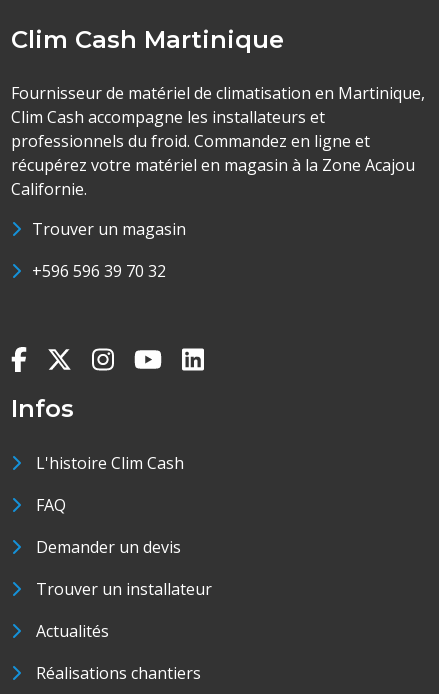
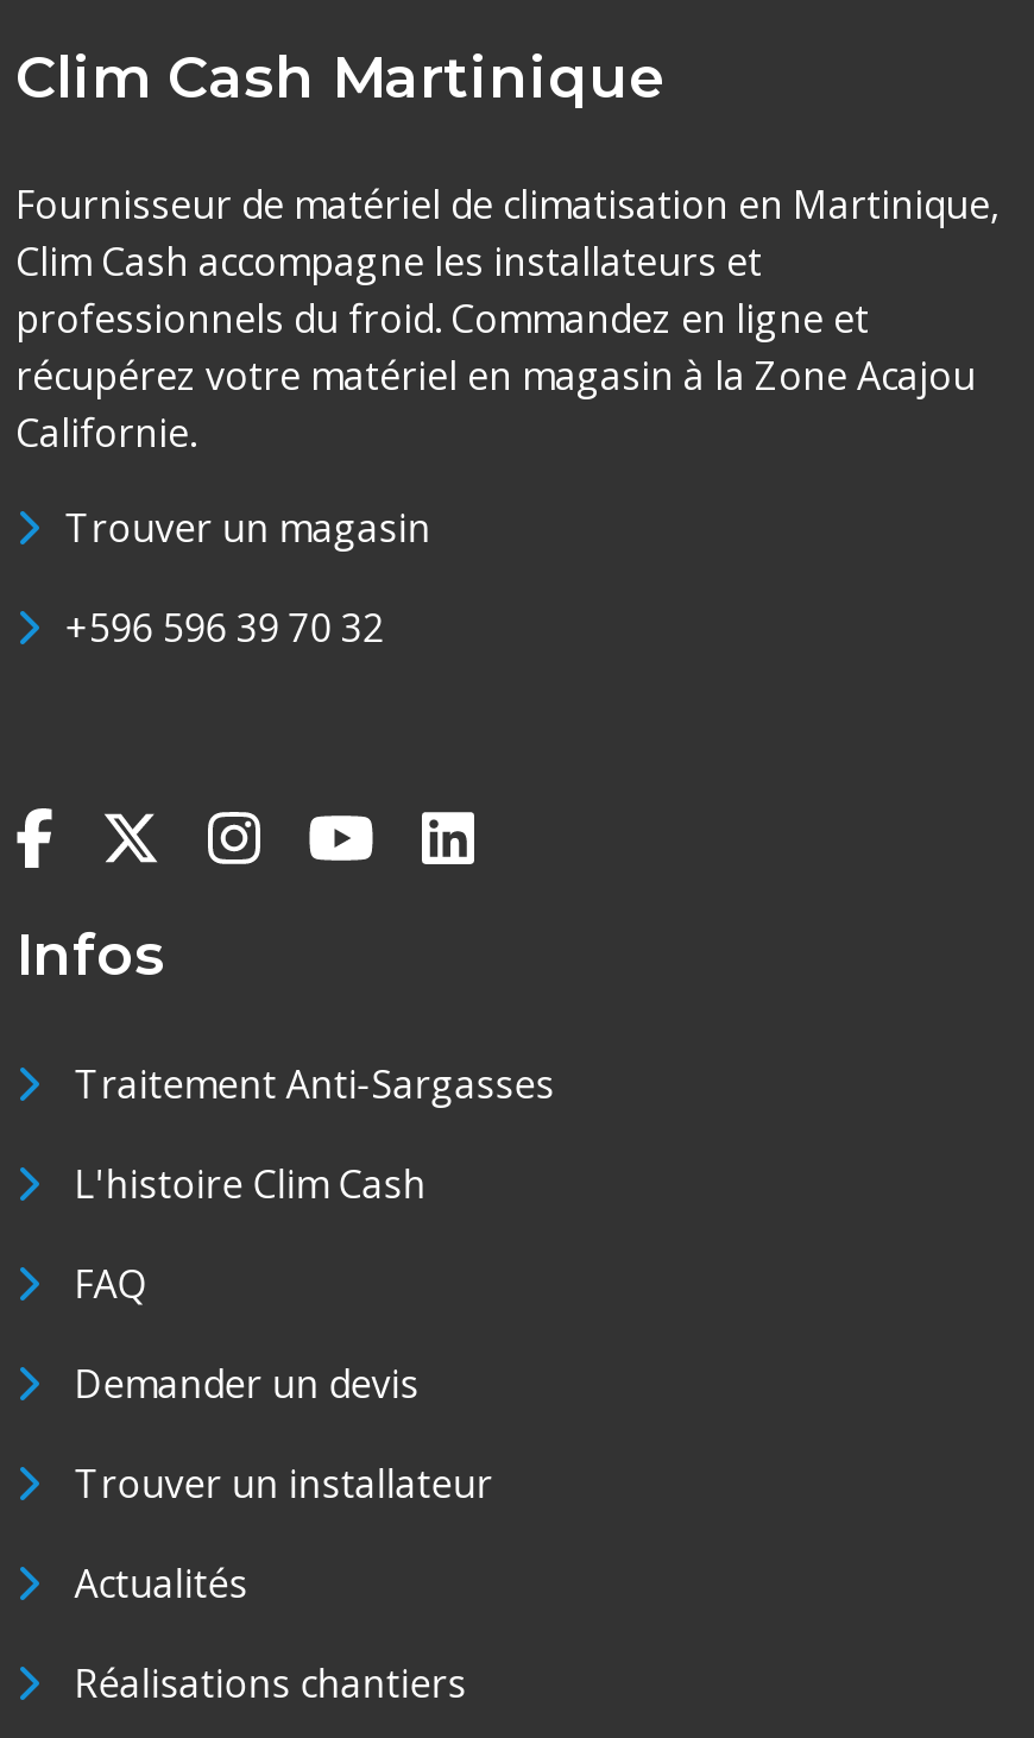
none -> [74,1058,555,1110] Traitement Anti-Sargasses

